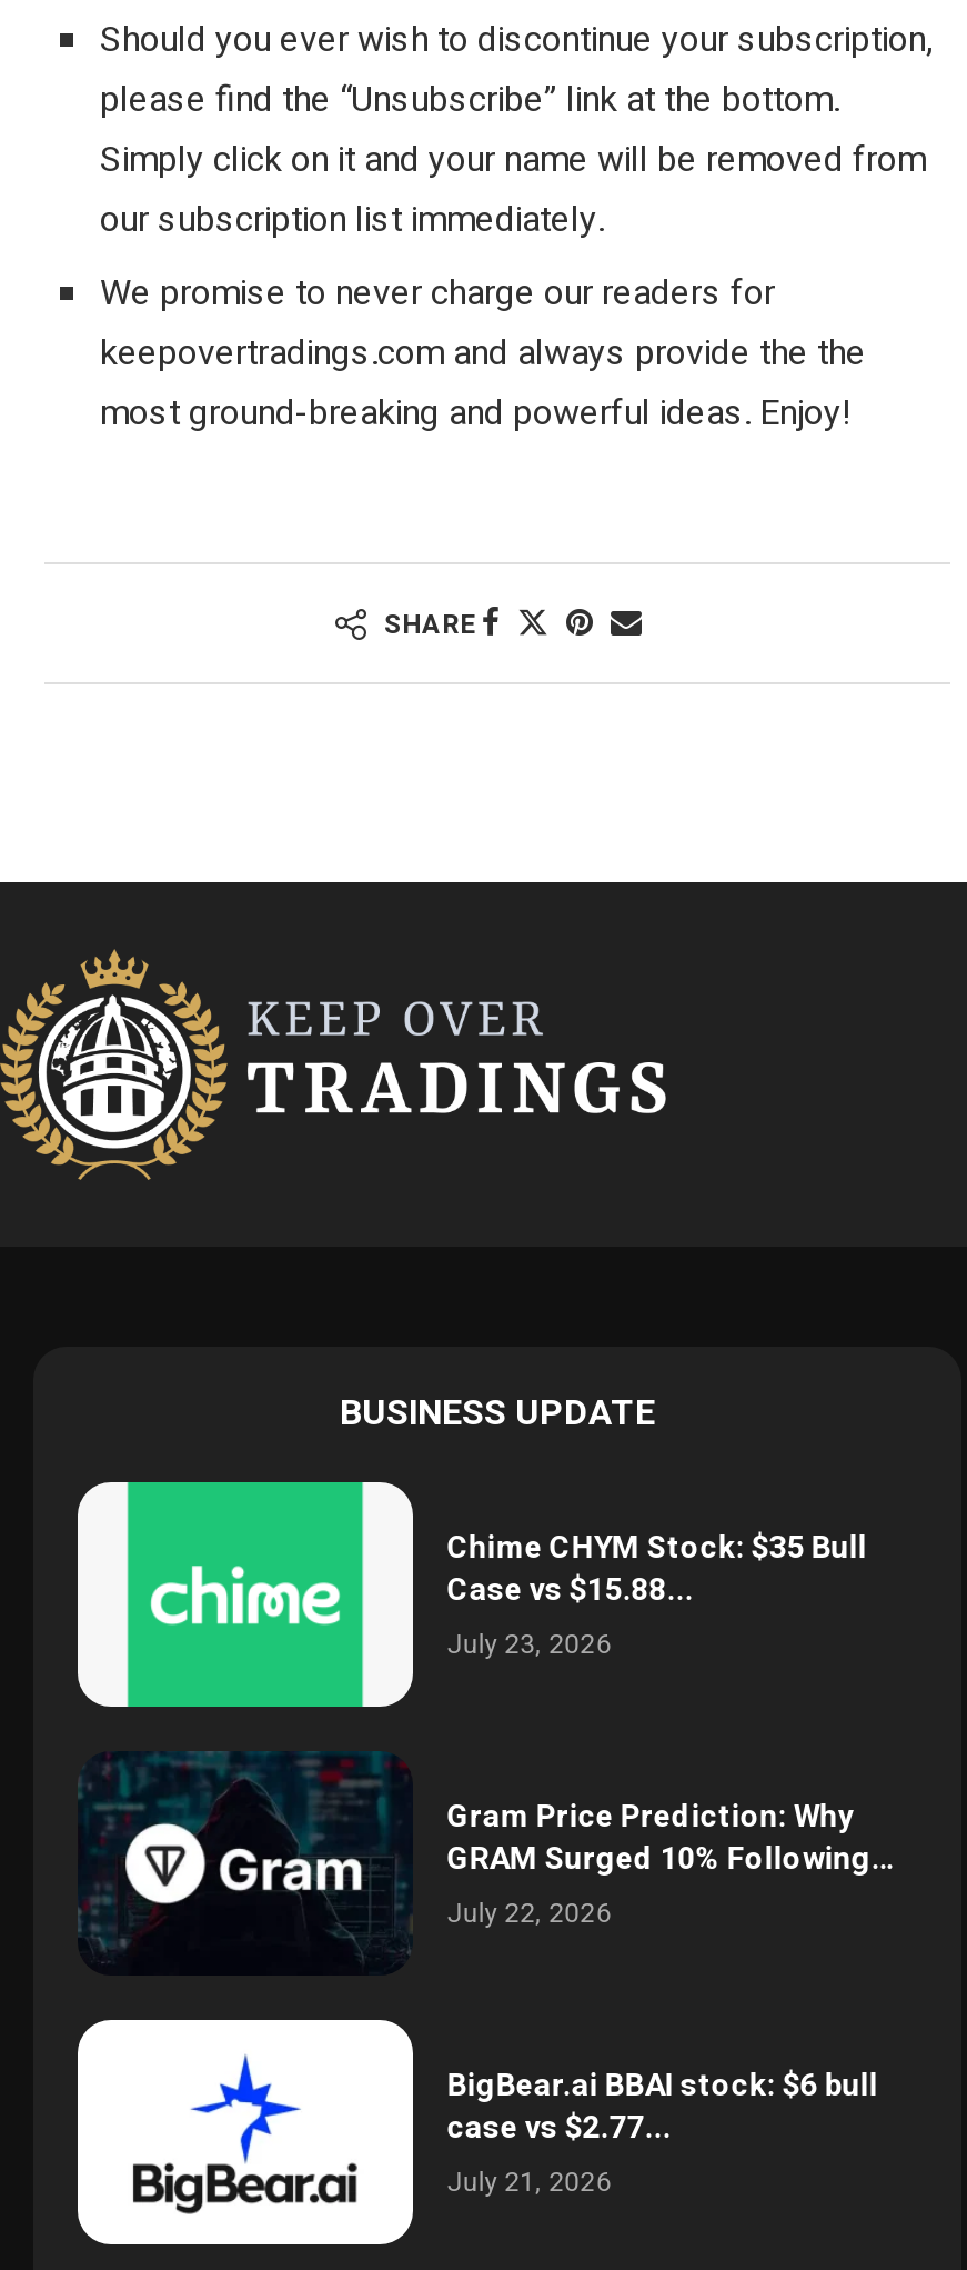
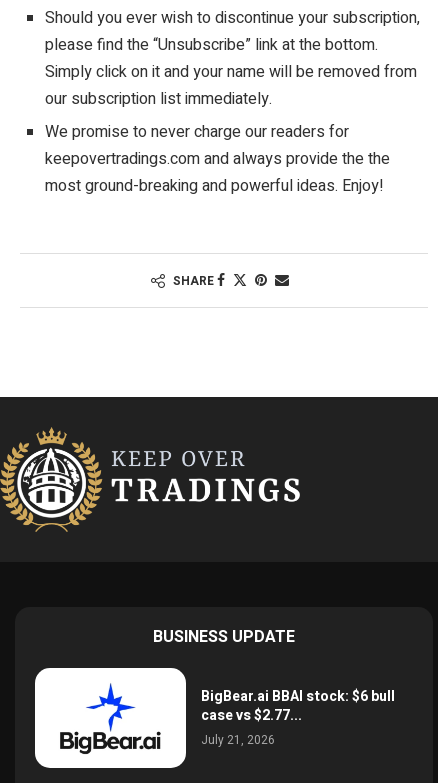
[113,1480,866,1709] [image] | Chime CHYM Stock: $35 Bull | Case vs $15.88... | July 23, 2026 -> none
[91,1751,893,1969] [image] | Gram Price Prediction: Why | GRAM Surged 10% Following… | July 22, 2026 -> none

